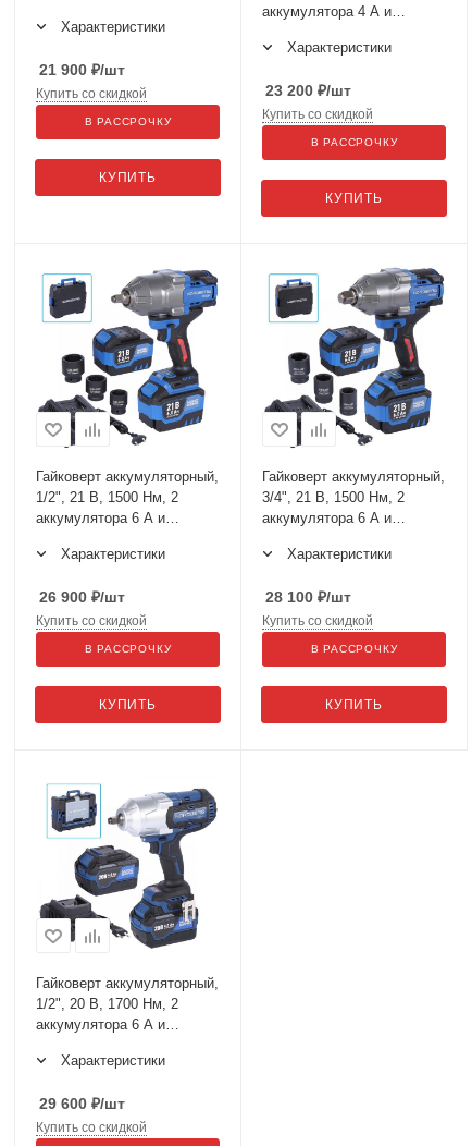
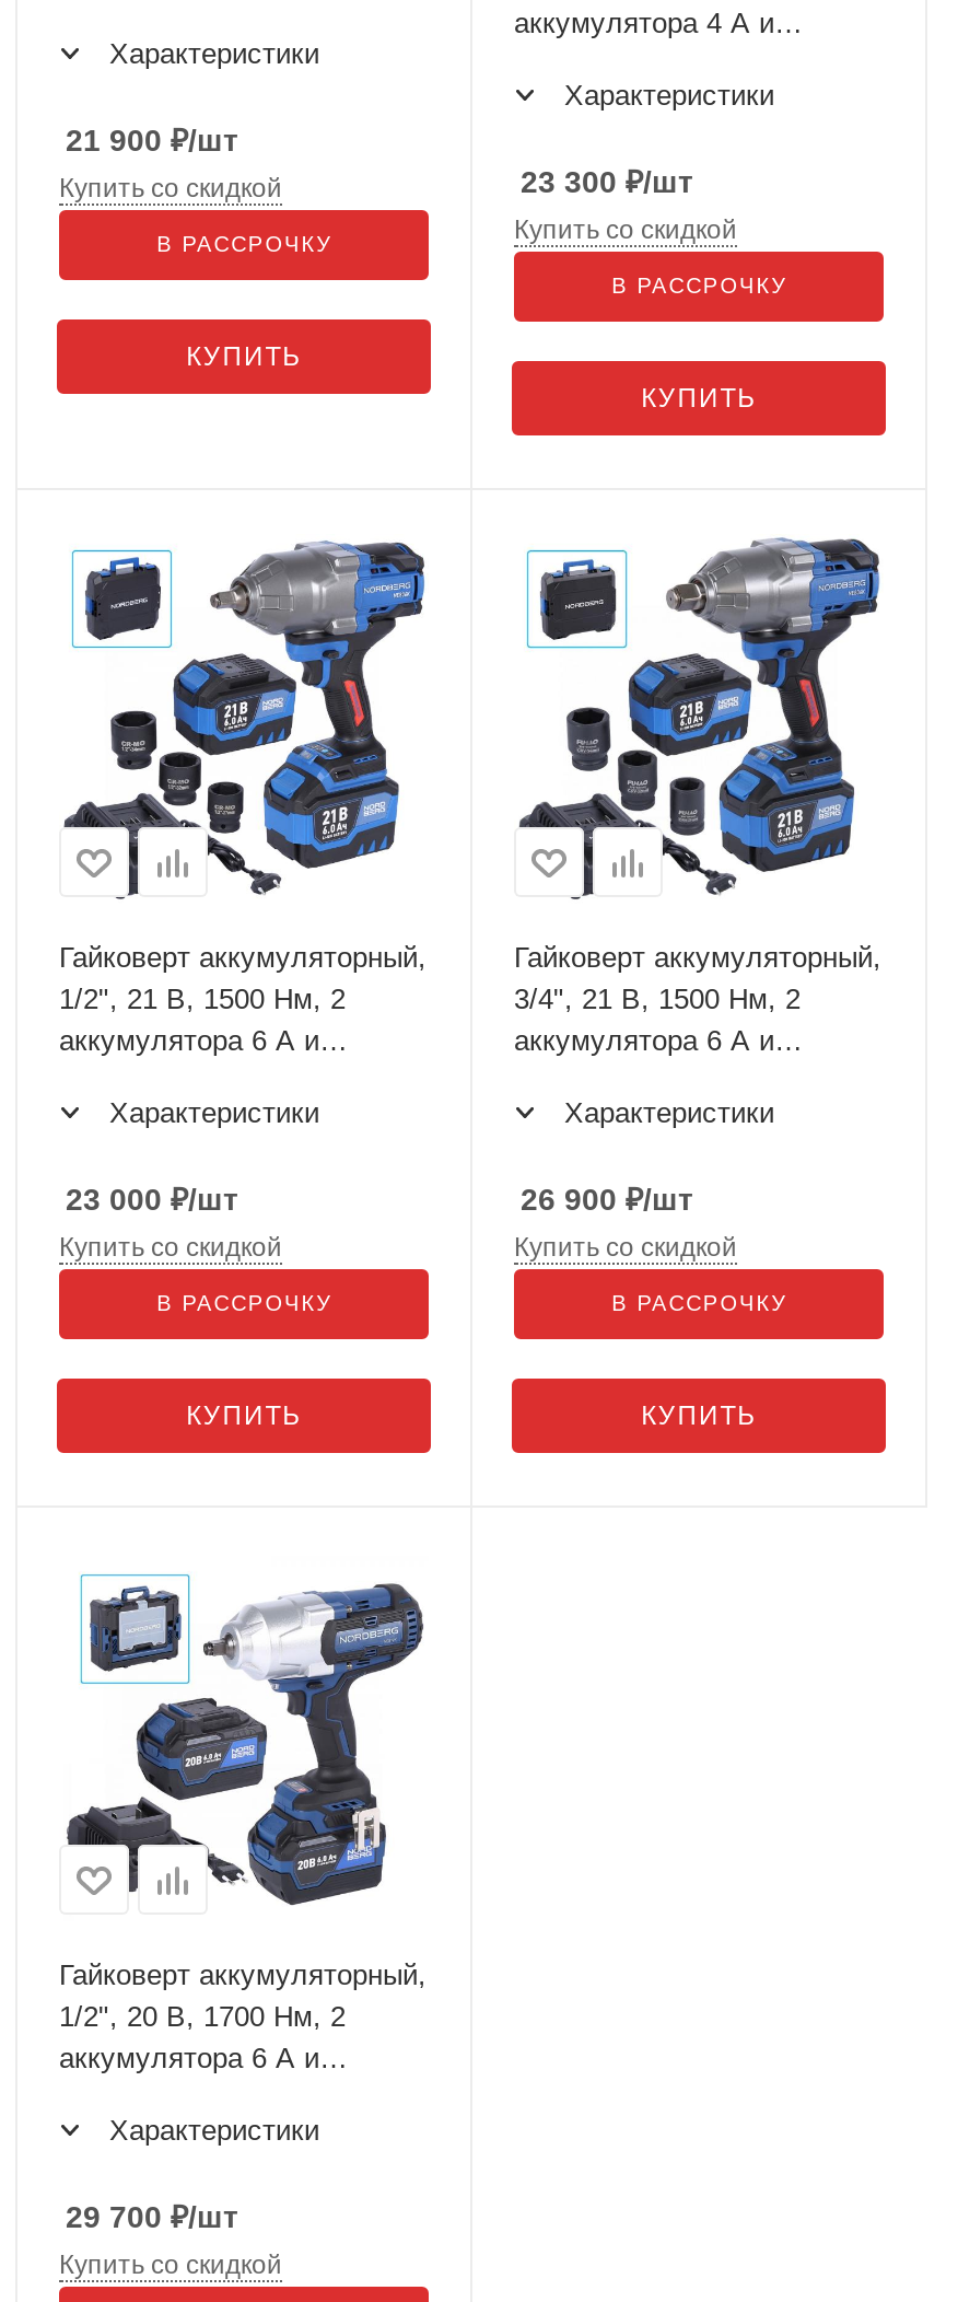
[265,82,351,99] 23 200 ₽/шт -> [521,164,693,199] 23 300 ₽/шт
[39,588,125,606] 26 900 ₽/шт -> [66,1182,238,1217] 23 000 ₽/шт
[265,588,351,606] 28 100 ₽/шт -> [521,1182,693,1217] 26 900 ₽/шт
[39,1095,125,1112] 29 600 ₽/шт -> [66,2199,238,2234] 29 700 ₽/шт

